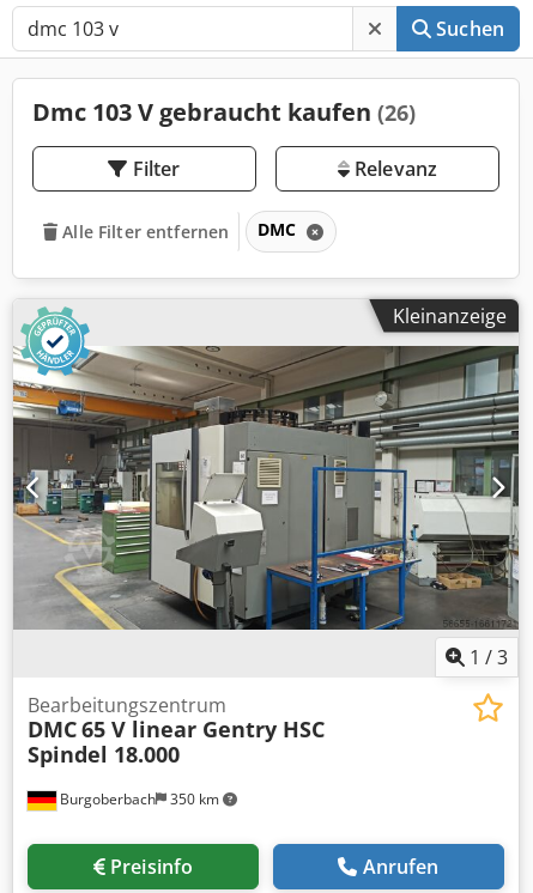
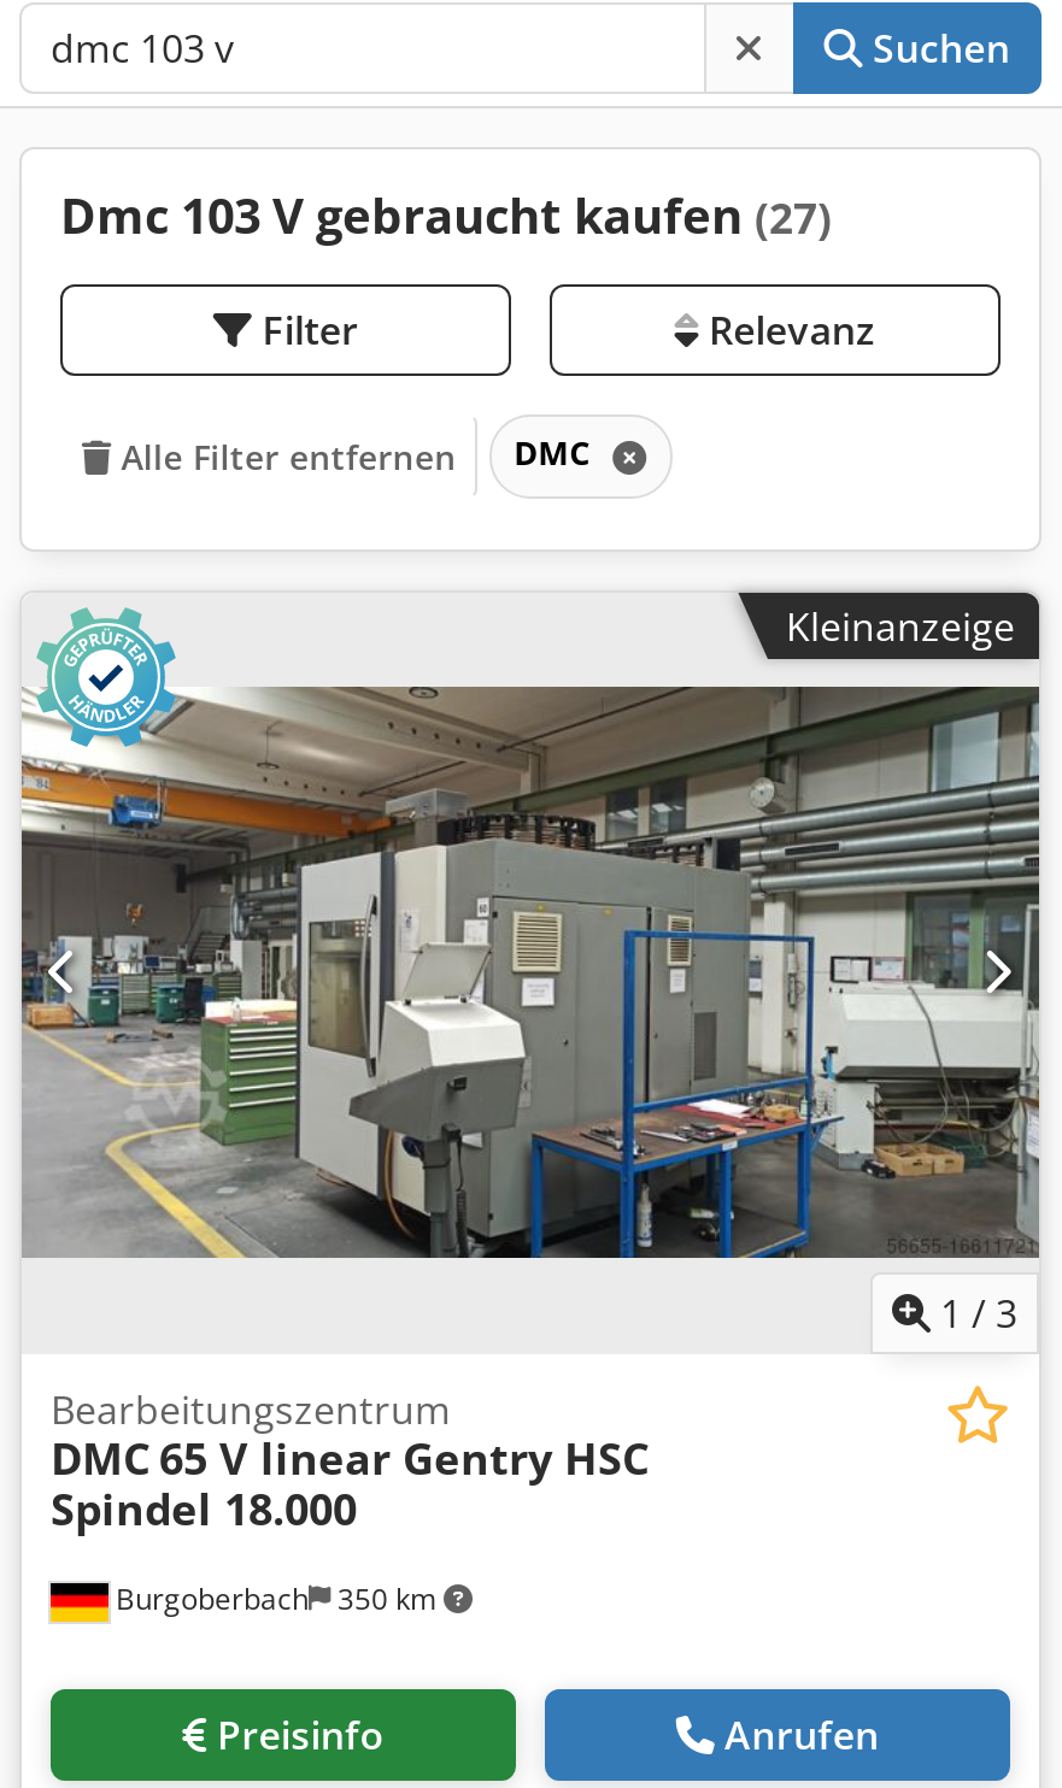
[32,96,416,128] Dmc 103 V gebraucht kaufen (26) -> [60,183,832,248] Dmc 103 V gebraucht kaufen (27)

